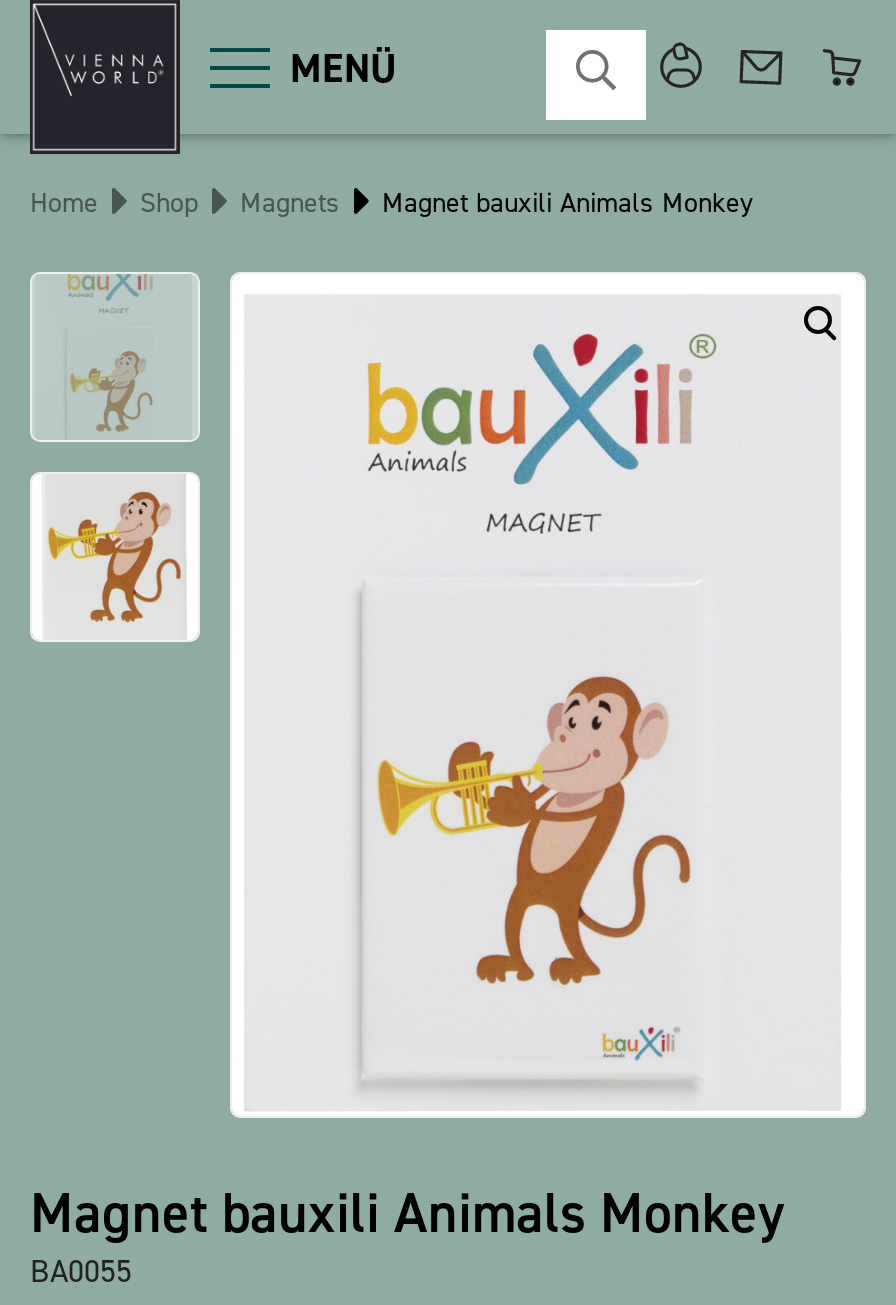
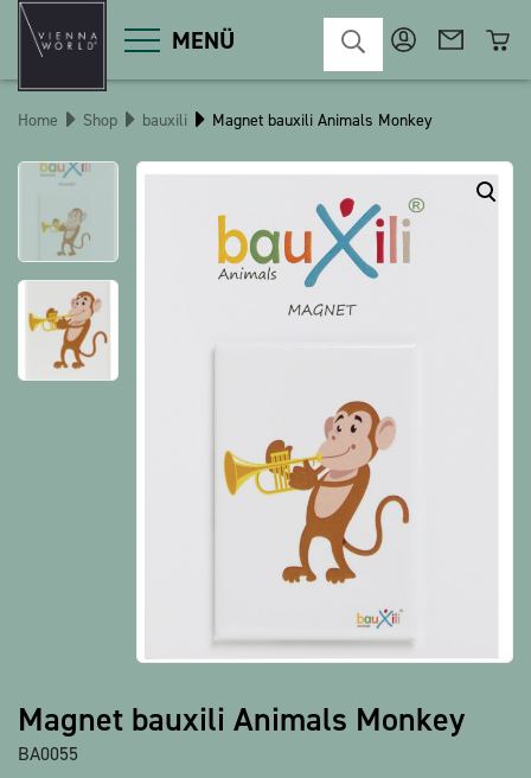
[240,184,340,222] Magnets -> [142,109,187,132] bauxili

